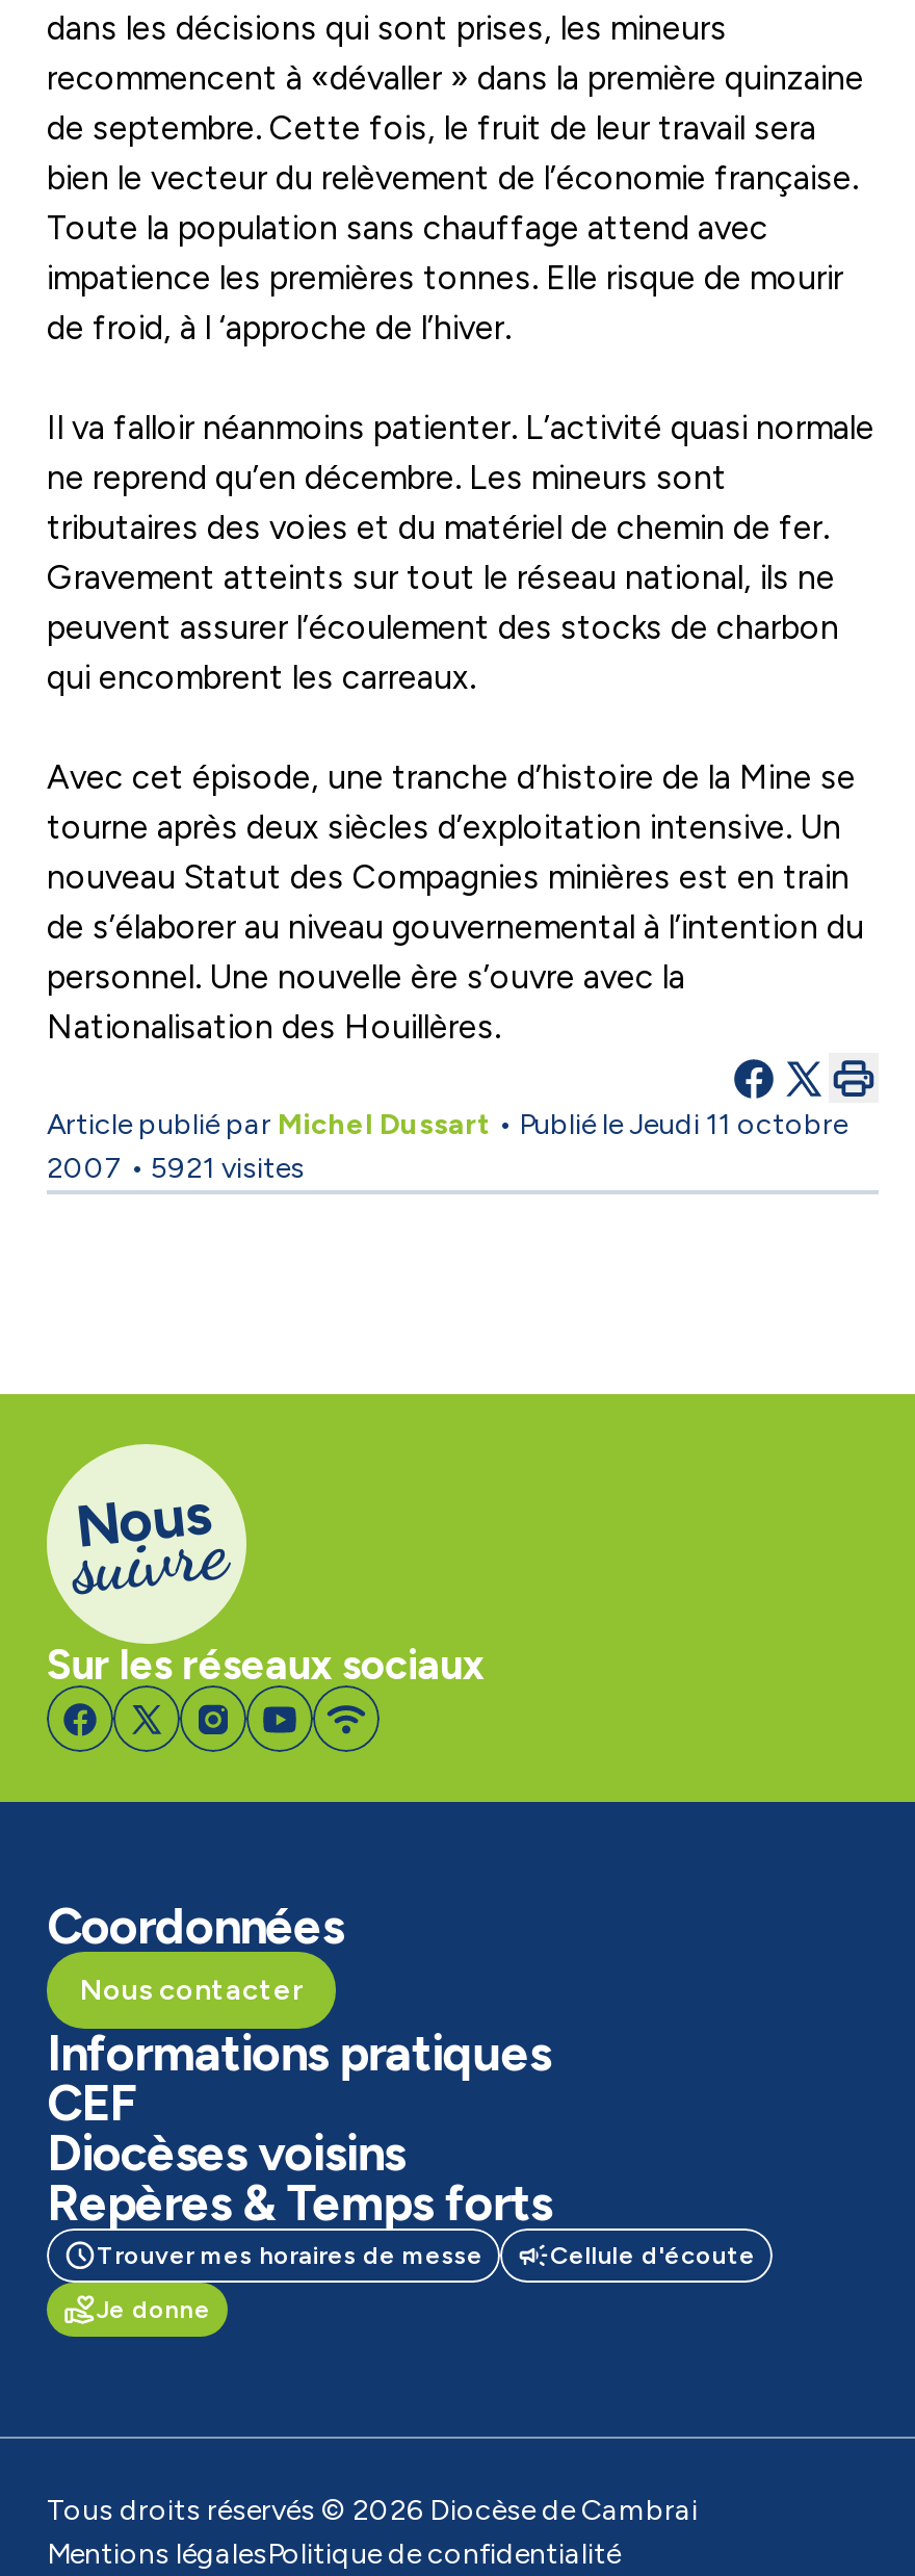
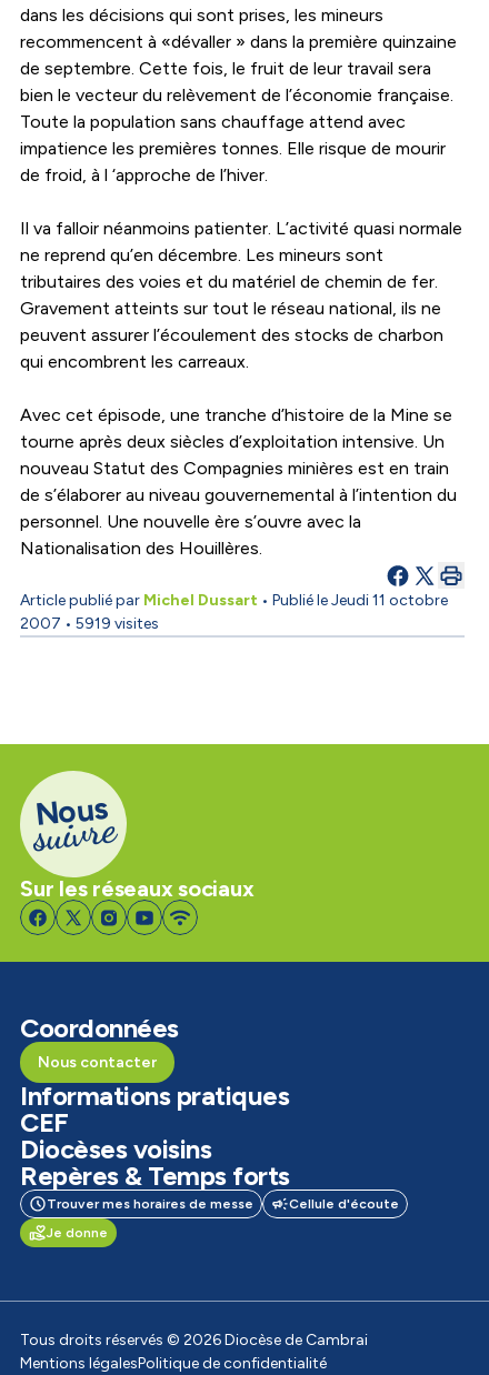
[47,1150,305,1186] 2007 • 5921 visites -> [20,614,159,633] 2007 • 5919 visites

